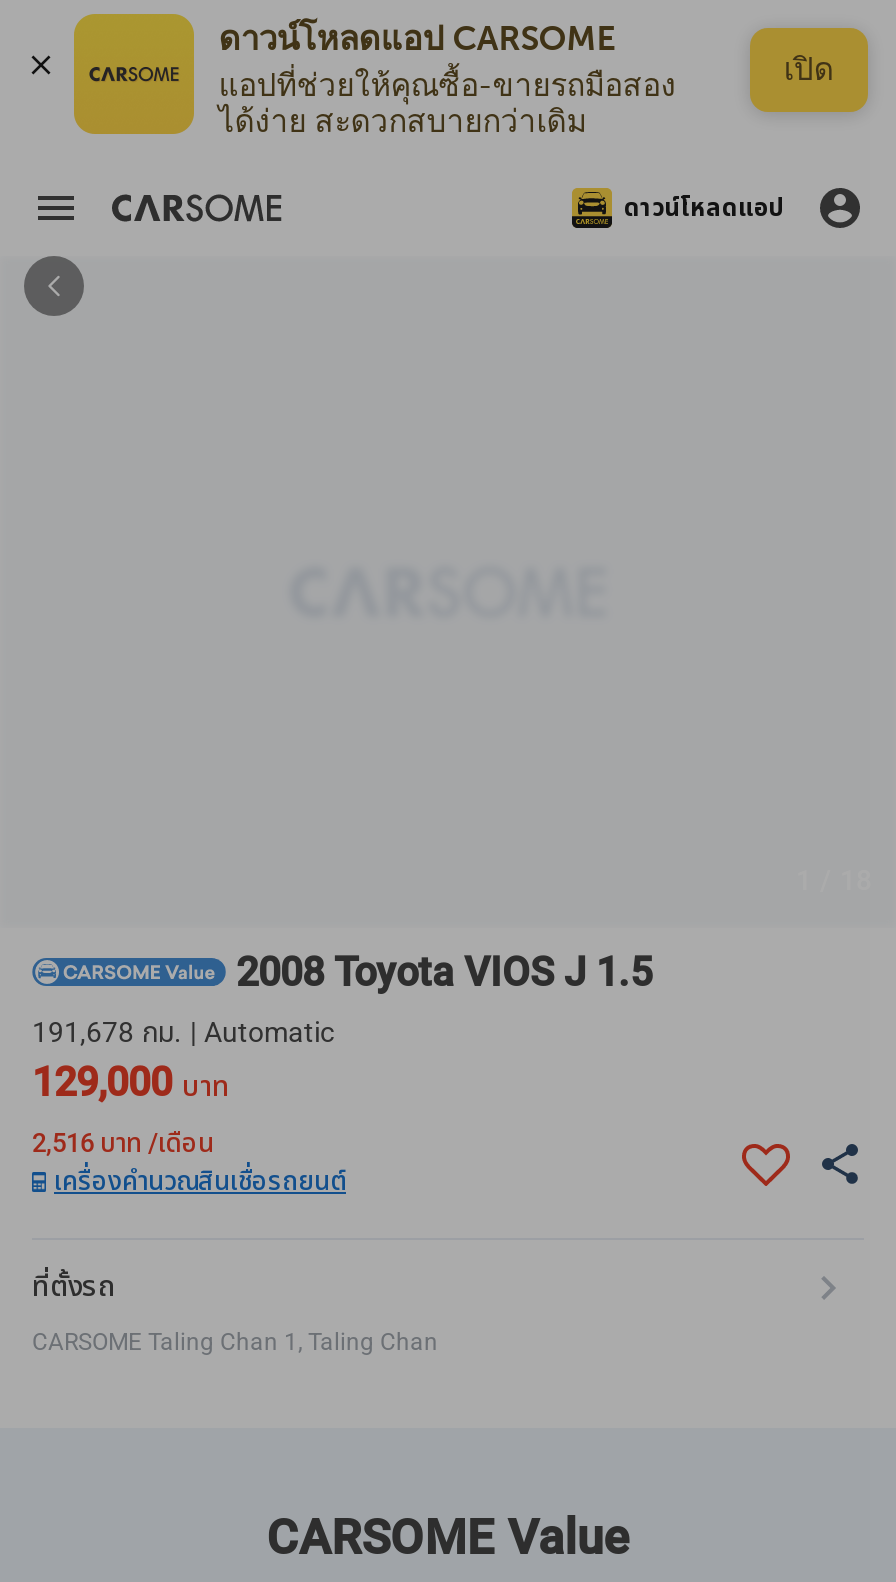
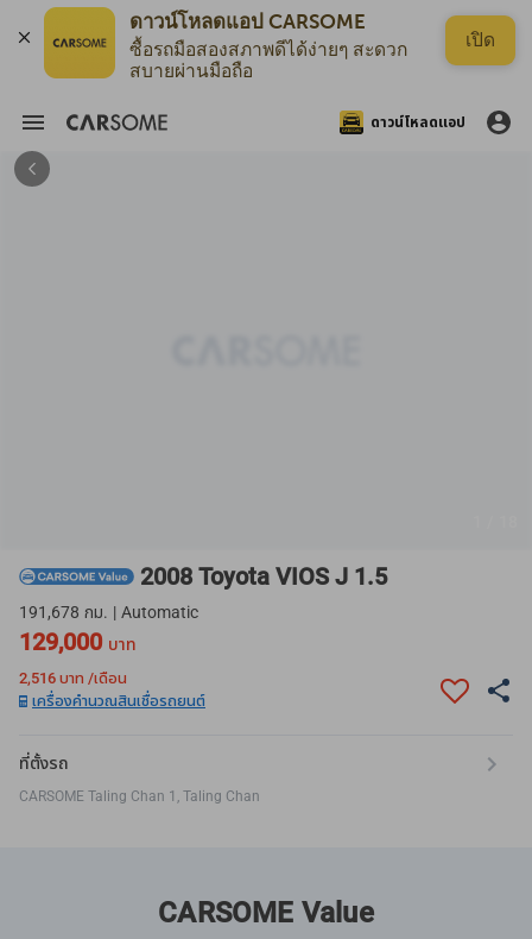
[218,69,676,141] แอปที่ช่วยให้คุณซื้อ-ขายรถมือสอง | ได้ง่าย สะดวกสบายกว่าเดิม -> [130,10,408,82] ดาวน์โหลดแอป CARSOME | ซื้อรถมือสองสภาพดีได้ง่ายๆ สะดวก | สบายผ่านมือถือ

